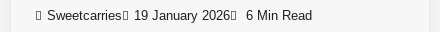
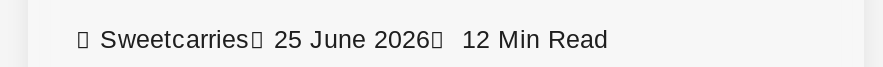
[134,9,312,23] 19 January 2026 | 6 Min Read -> [274,27,608,55] 25 June 2026 | 12 Min Read

